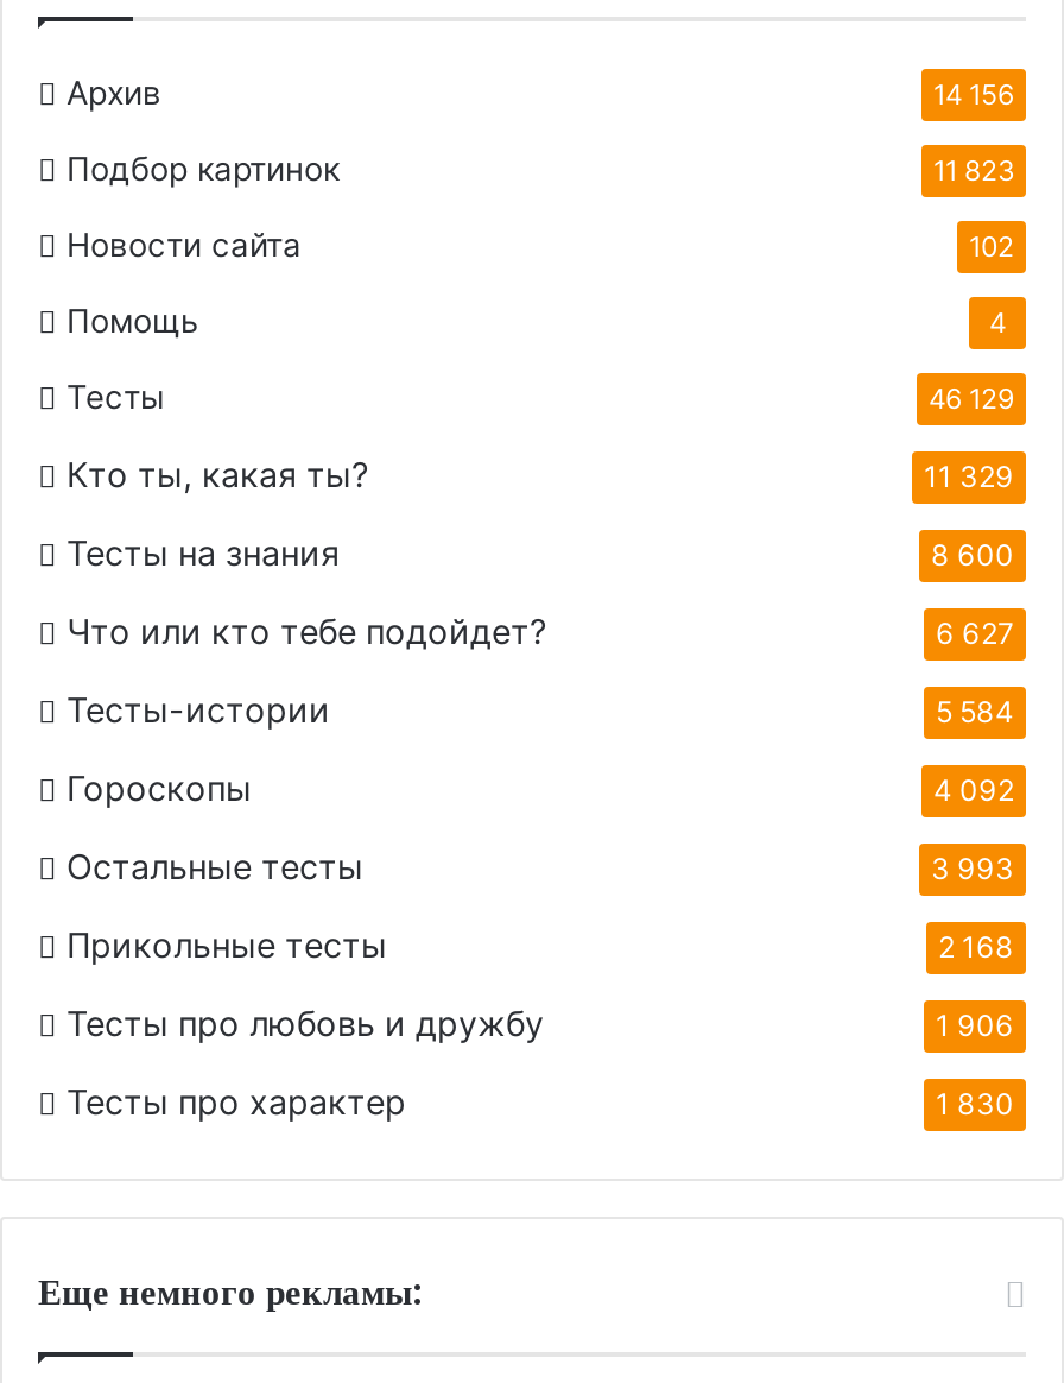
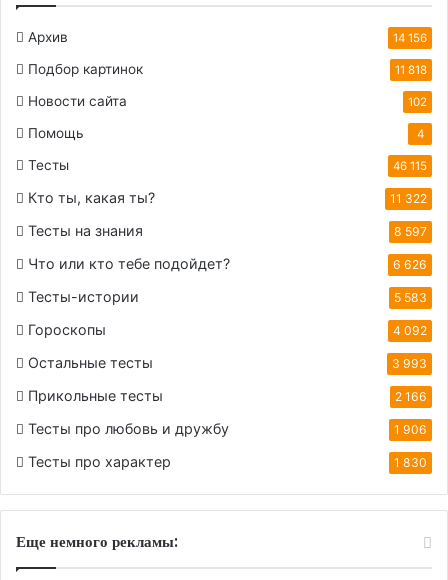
[933,153,1014,187] 11 823 -> [395,62,427,76] 11 818
[929,381,1014,415] 46 129 -> [393,158,427,172] 46 115
[924,457,1014,493] 11 329 -> [390,190,427,205] 11 322
[931,536,1014,571] 8 600 -> [394,223,427,238] 8 597
[936,614,1014,650] 6 627 -> [393,256,427,271] 6 626
[936,693,1014,728] 5 584 -> [394,289,427,304] 5 583
[938,928,1014,964] 2 168 -> [395,388,427,403] 2 166

